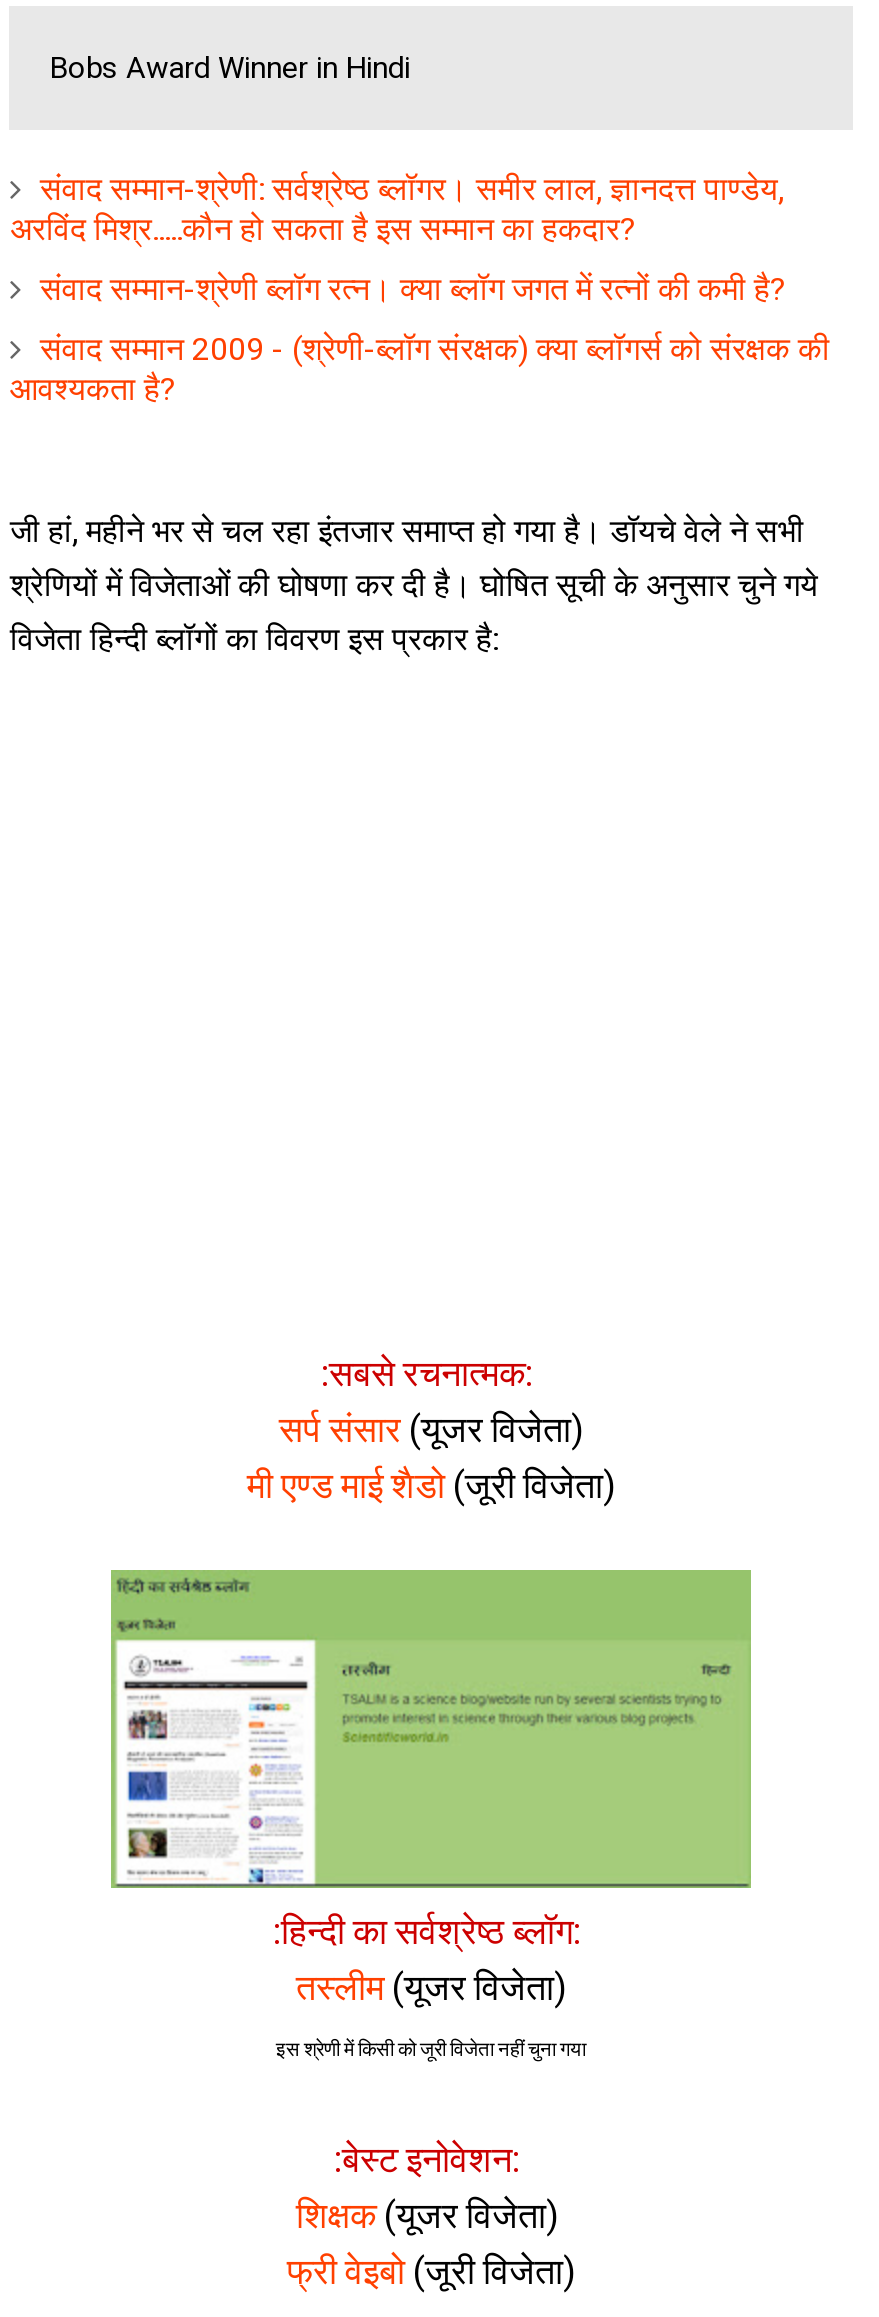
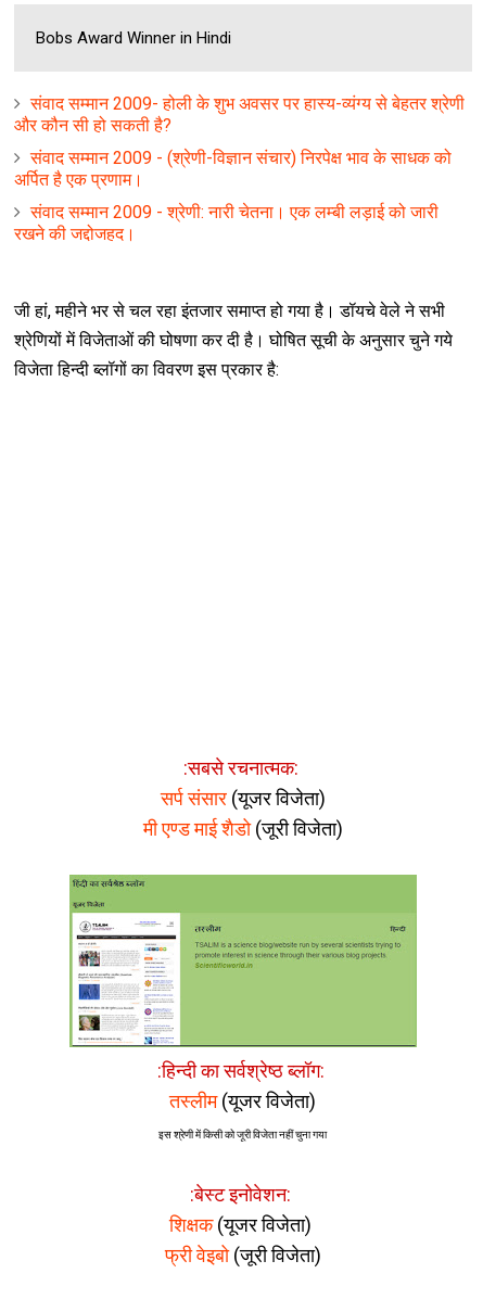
[10,169,784,247] संवाद सम्मान-श्रेणी: सर्वश्रेष्ठ ब्लॉगर। समीर लाल, ज्ञानदत्त पाण्डेय, | अरविंद मिश्र.....कौन हो सकता है इस सम्मान का हकदार? -> [15,93,465,135] संवाद सम्मान 2009- होली के शुभ अवसर पर हास्य-व्यंग्य से बेहतर श्रेणी | और कौन सी हो सकती है?
[40,269,786,307] संवाद सम्मान-श्रेणी ब्लॉग रत्न। क्या ब्लॉग जगत में रत्नों की कमी है? -> [15,147,452,189] संवाद सम्मान 2009 - (श्रेणी-विज्ञान संचार) निरपेक्ष भाव के साधक को | अर्पित है एक प्रणाम।
[10,329,830,407] संवाद सम्मान 2009 - (श्रेणी-ब्लॉग संरक्षक) क्या ब्लॉगर्स को संरक्षक की | आवश्यकता है? -> [15,201,439,244] संवाद सम्मान 2009 - श्रेणी: नारी चेतना। एक लम्बी लड़ाई को जारी | रखने की जद्दोजहद।

